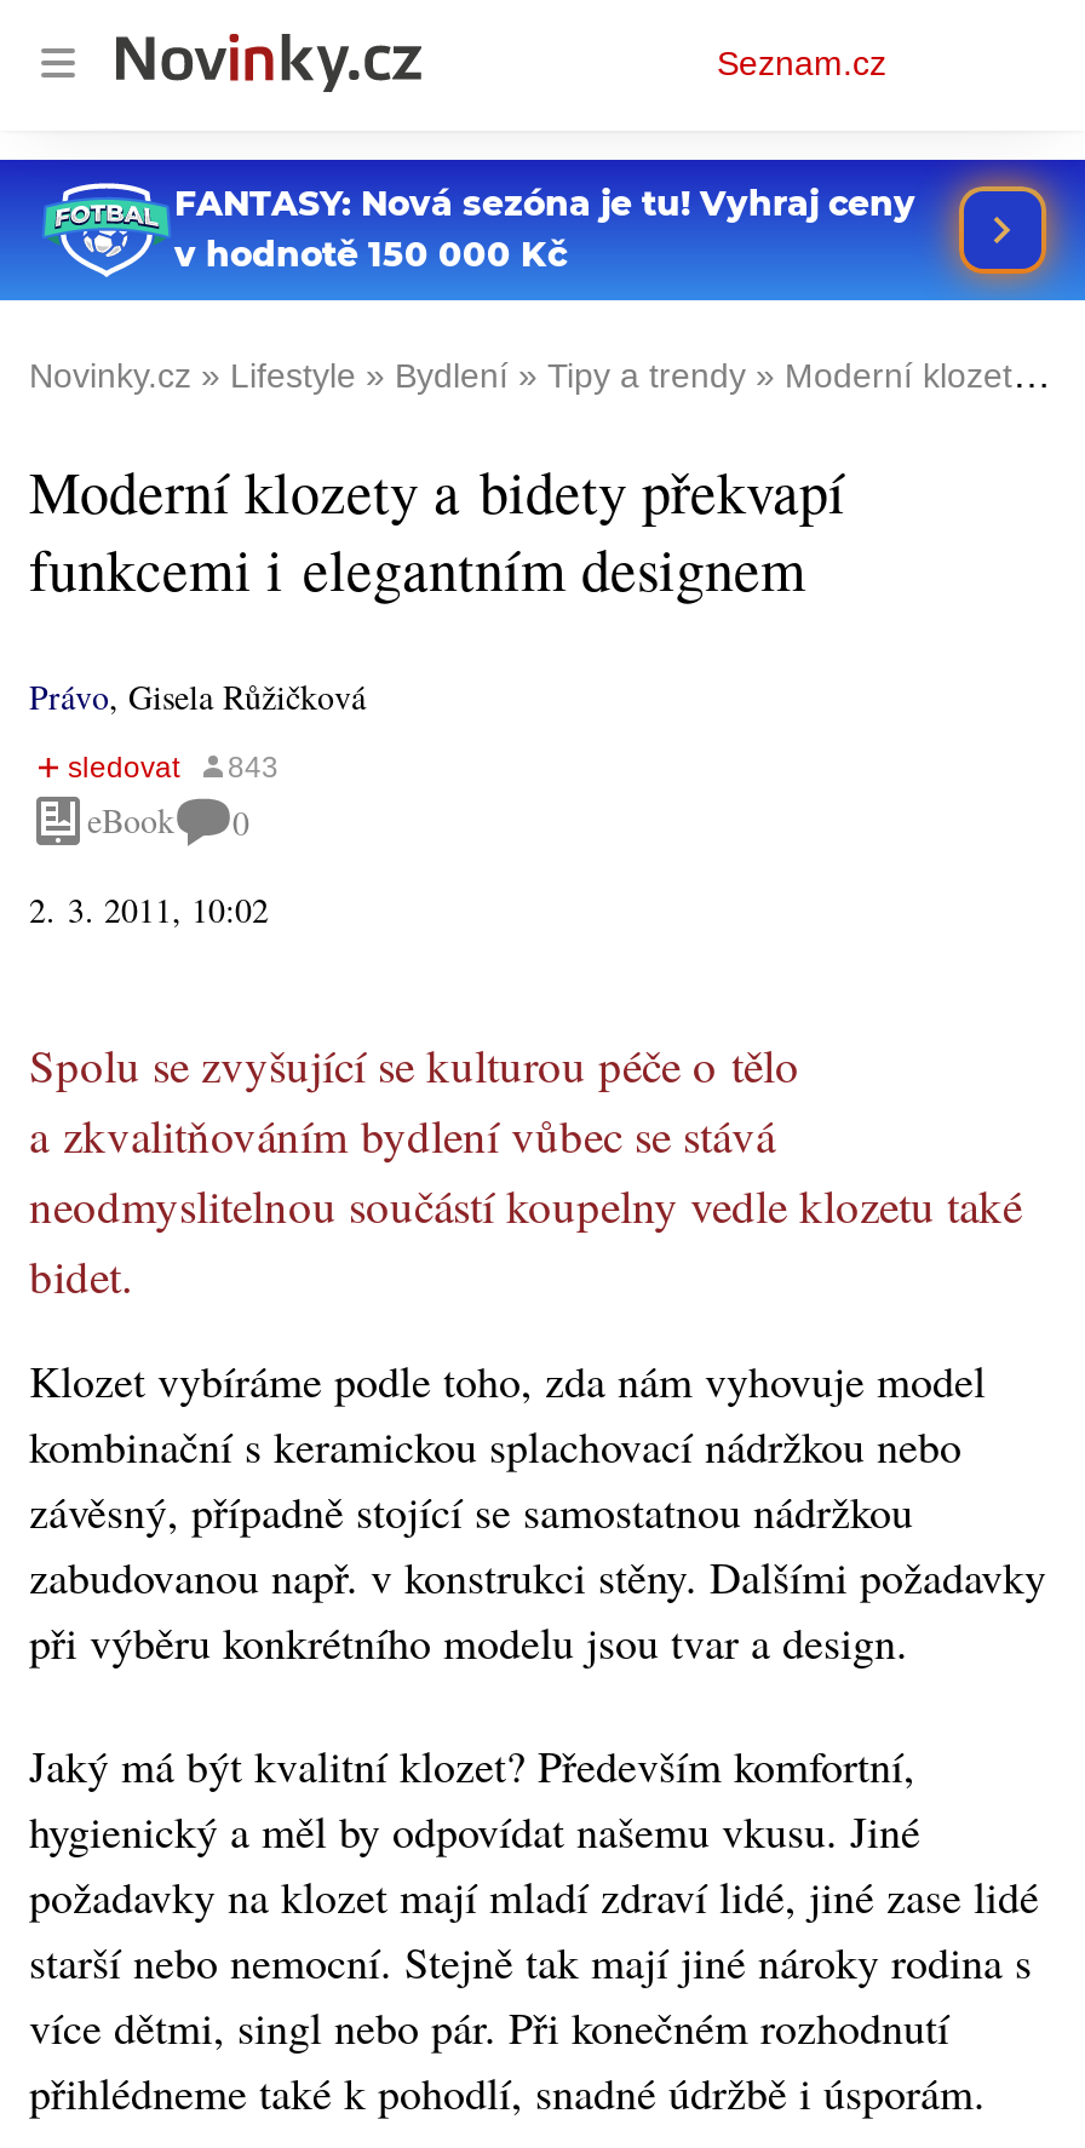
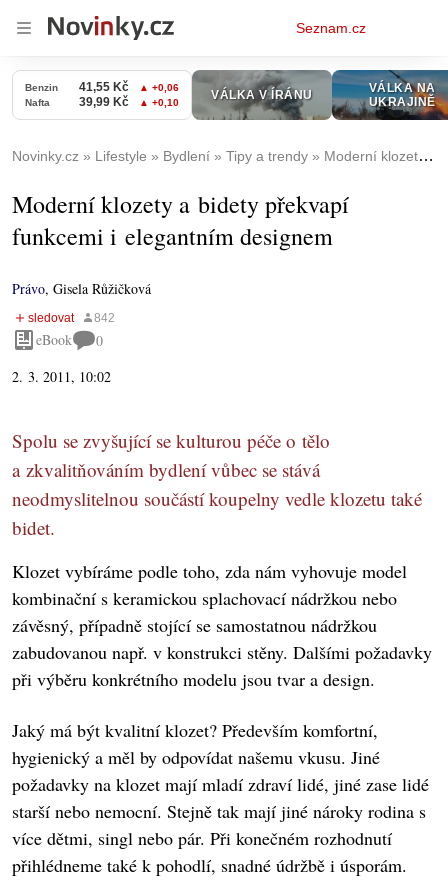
[7,157,1078,303] [image] -> [3,68,445,125] [image]

